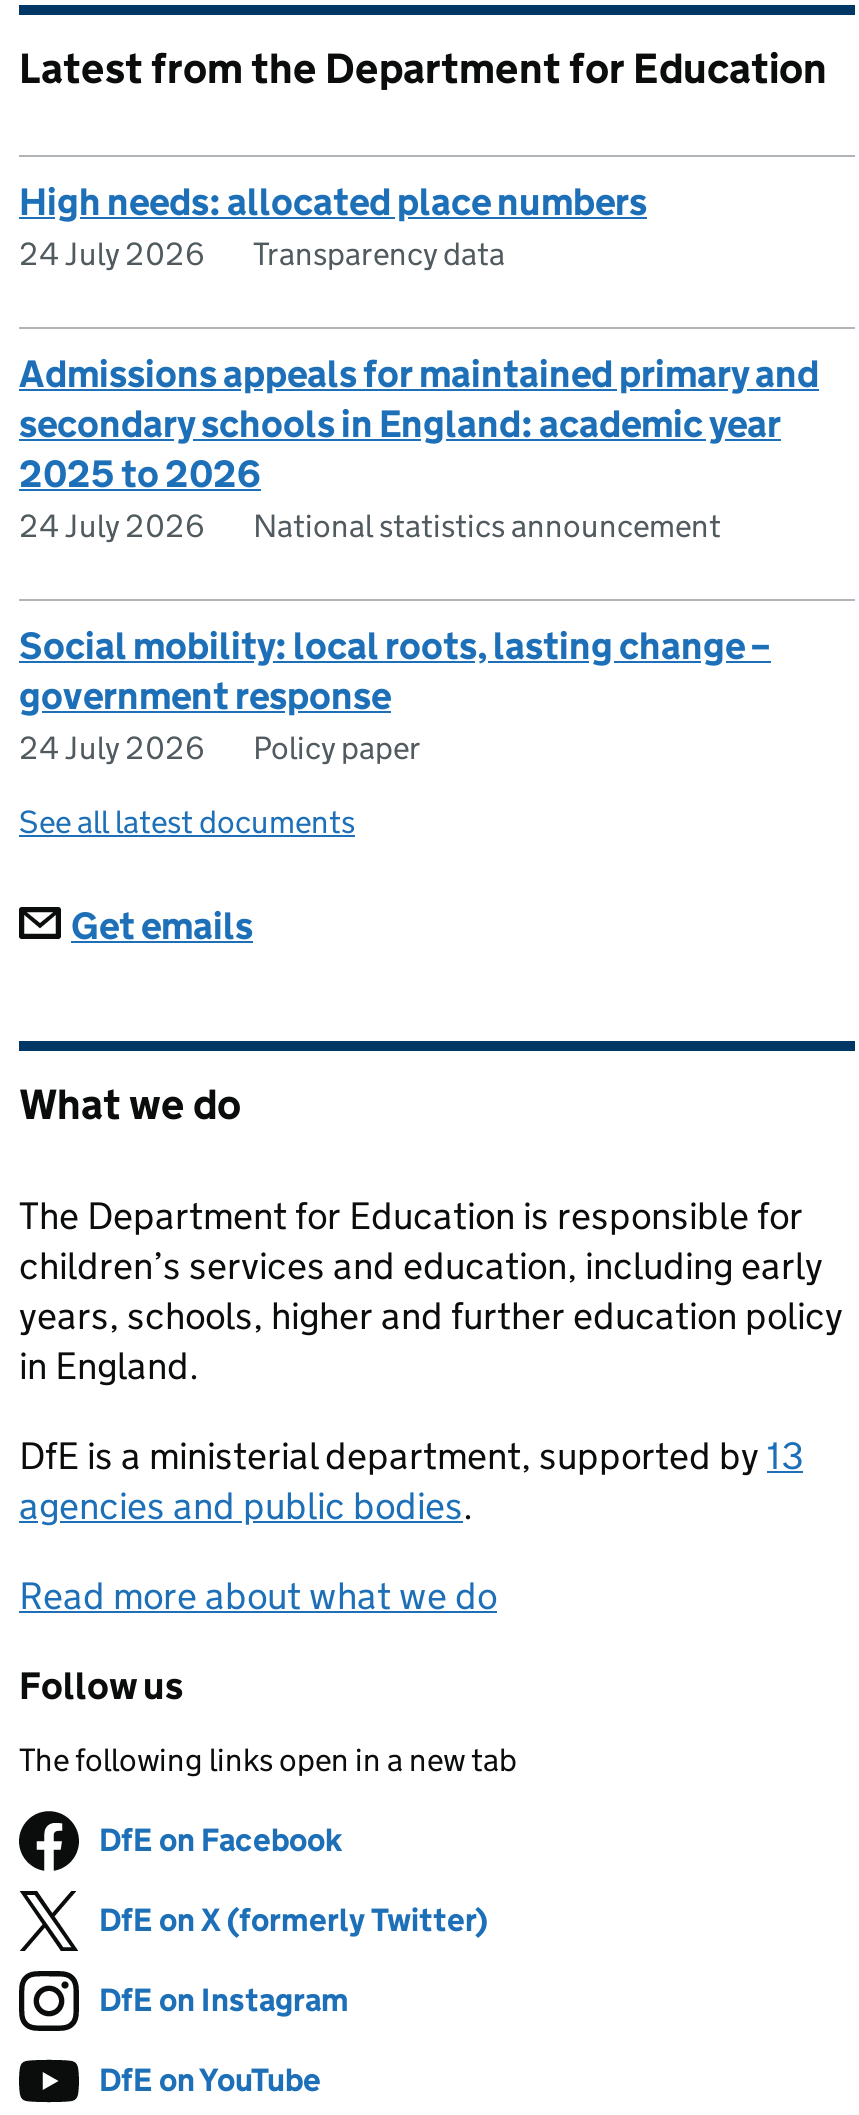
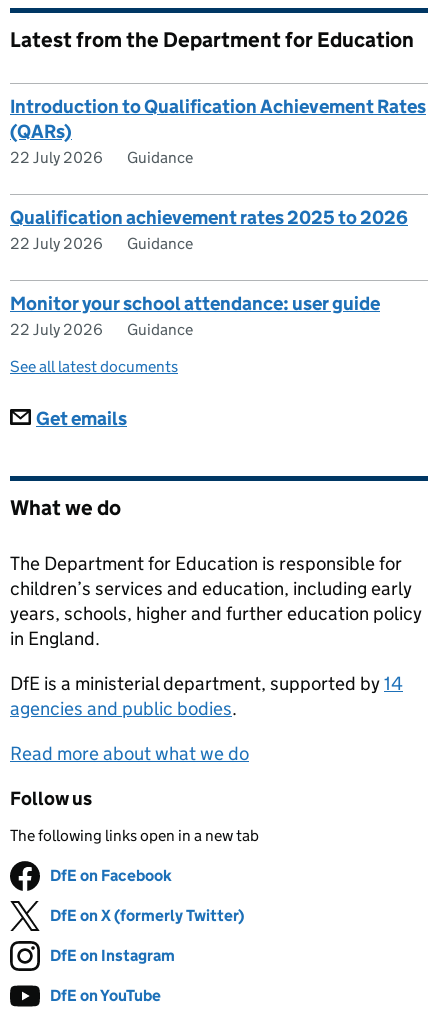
[19,179,647,273] High needs: allocated place numbers | 24 July 2026 | Transparency data -> [10,95,426,167] Introduction to Qualification Achievement Rates | (QARs) | 22 July 2026 | Guidance
[19,351,819,545] Admissions appeals for maintained primary and | secondary schools in England: academic year | 2025 to 2026 | 24 July 2026 | National statistics announcement -> [10,206,408,253] Qualification achievement rates 2025 to 2026 | 22 July 2026 | Guidance
[19,623,771,767] Social mobility: local roots, lasting change – | government response | 24 July 2026 | Policy paper -> [10,292,380,339] Monitor your school attendance: user guide | 22 July 2026 | Guidance
[19,1433,803,1479] DfE is a ministerial department, supported by 13 -> [10,672,403,695] DfE is a ministerial department, supported by 14

